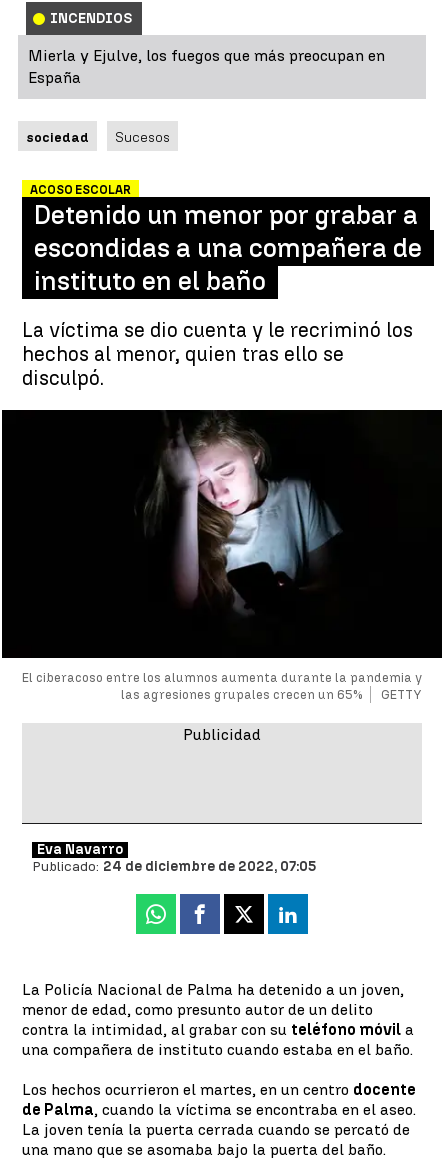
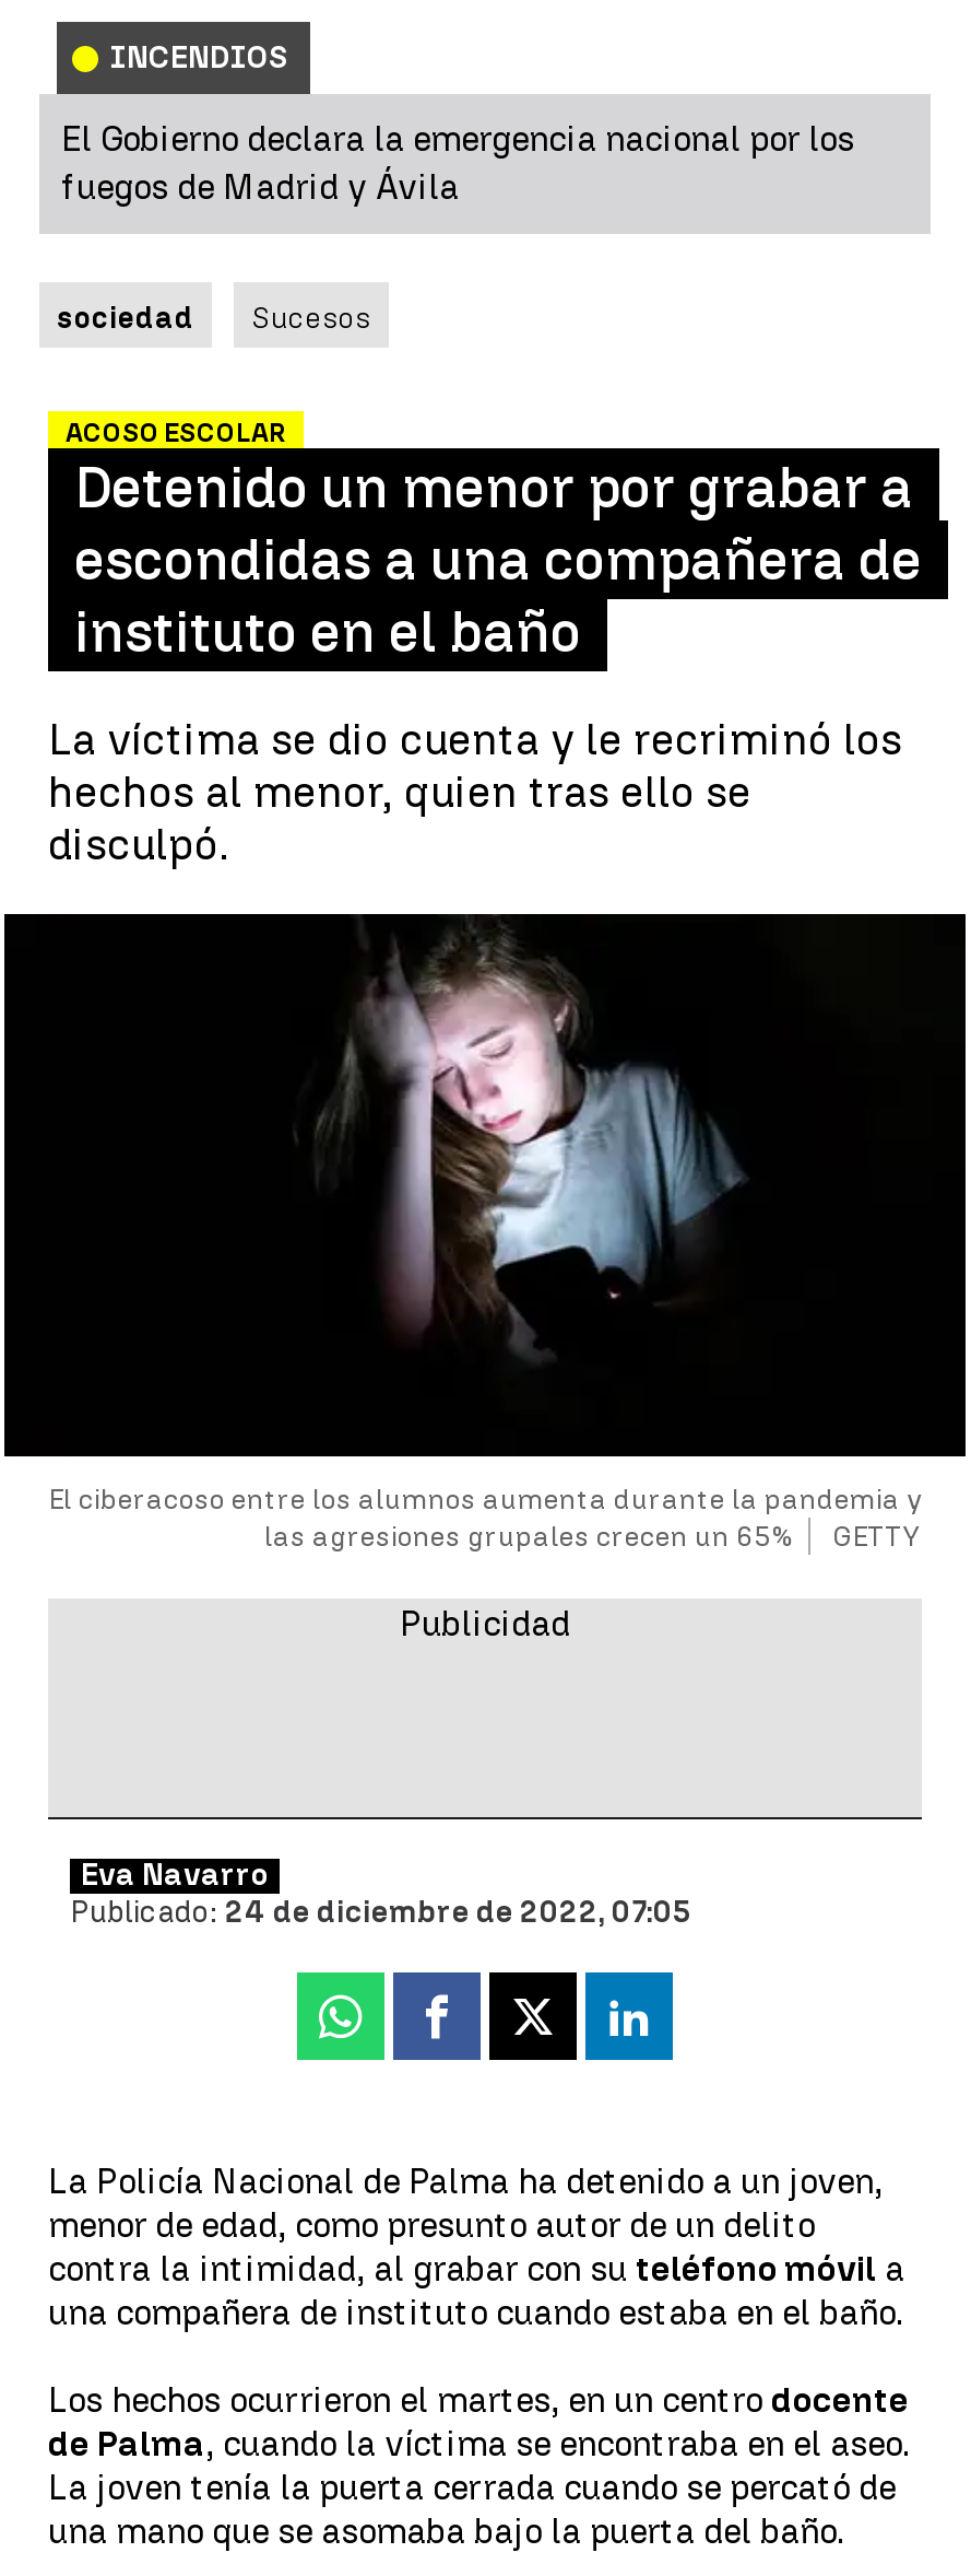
[28,46,385,87] Mierla y Ejulve, los fuegos que más preocupan en | España -> [61,118,854,208] El Gobierno declara la emergencia nacional por los | fuegos de Madrid y Ávila

